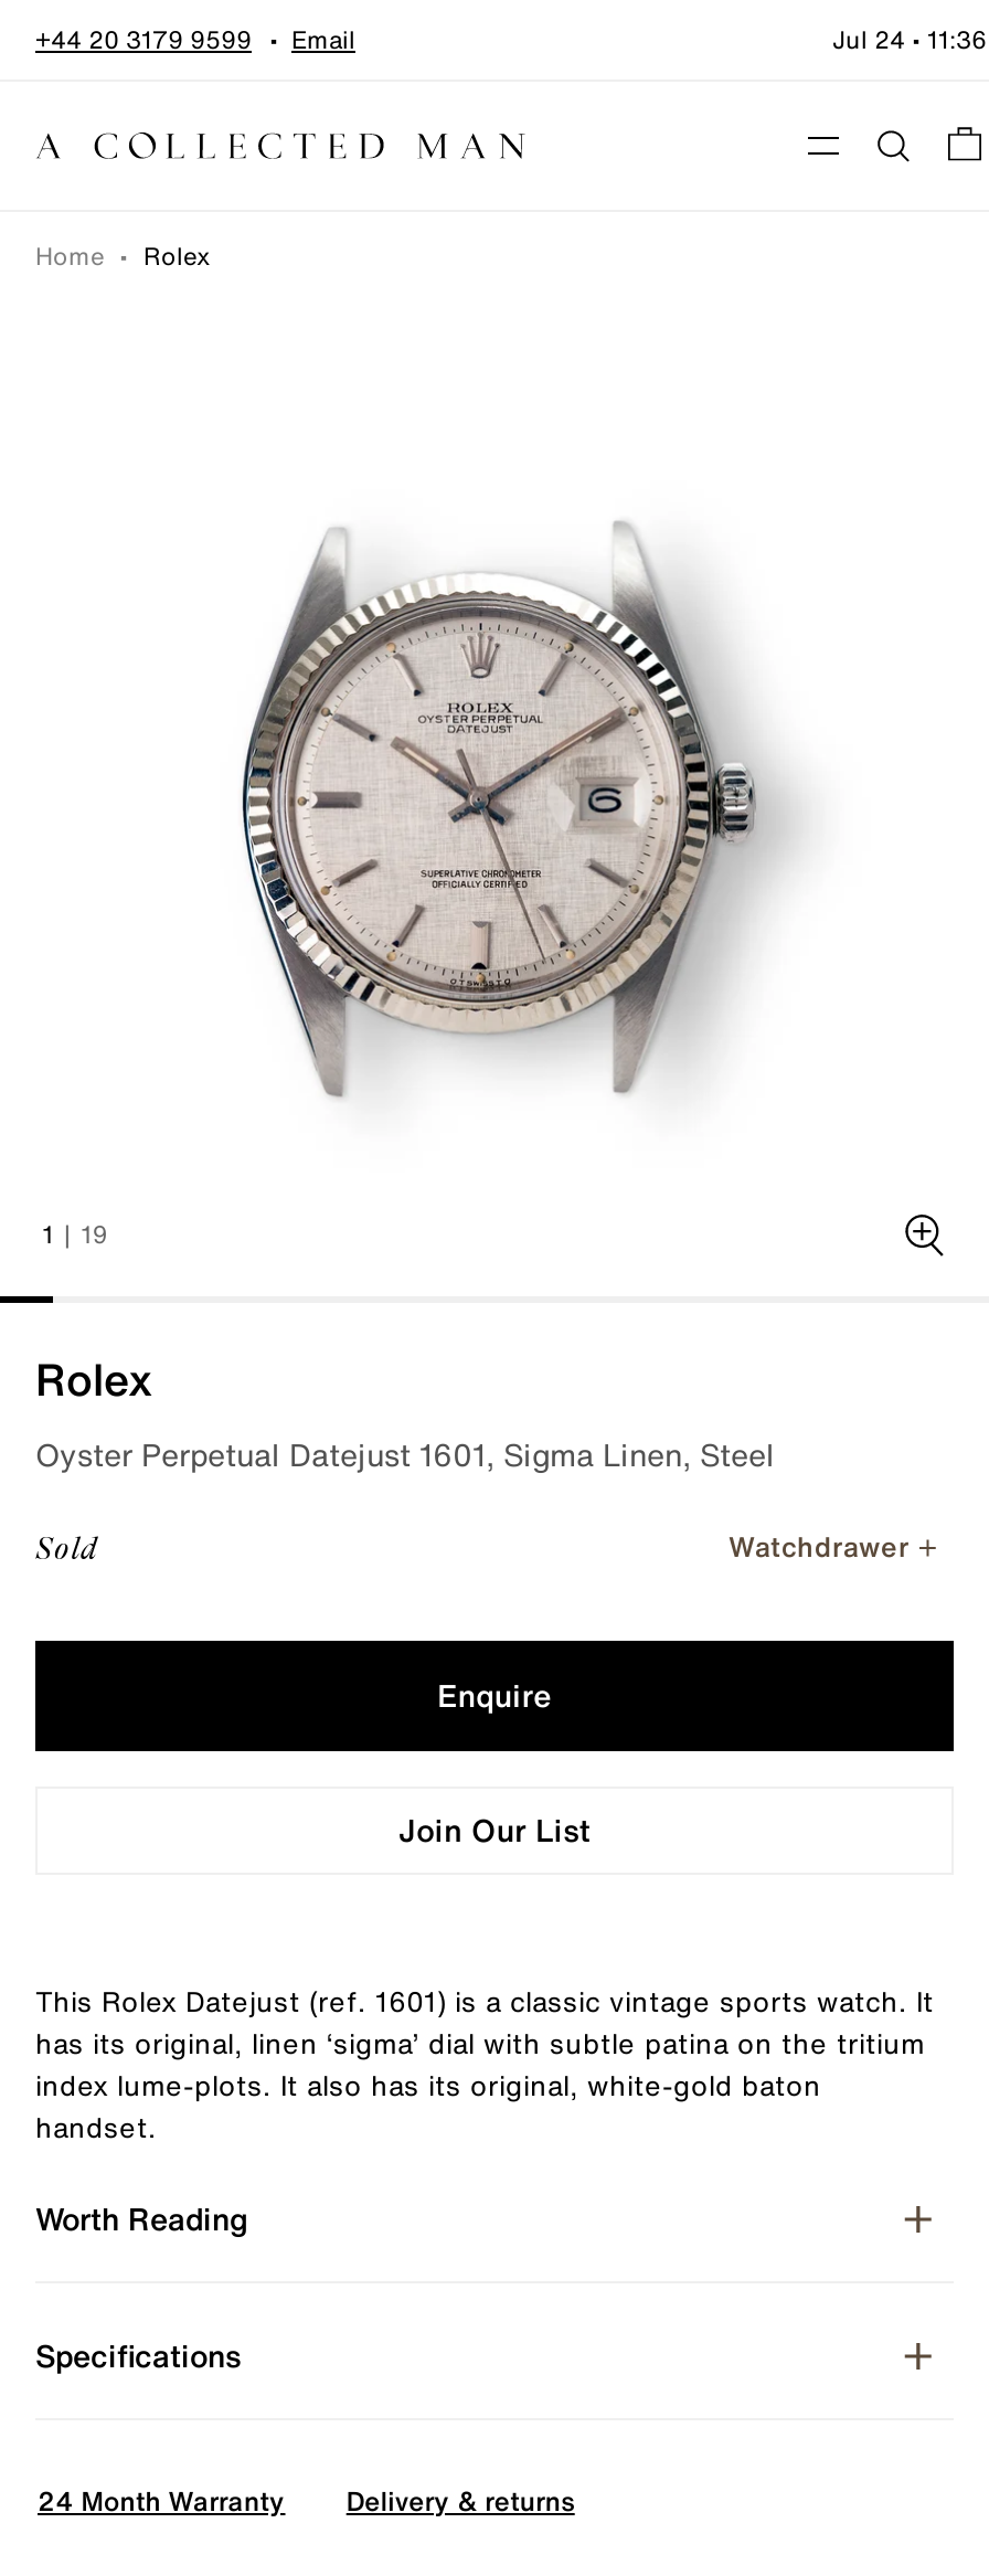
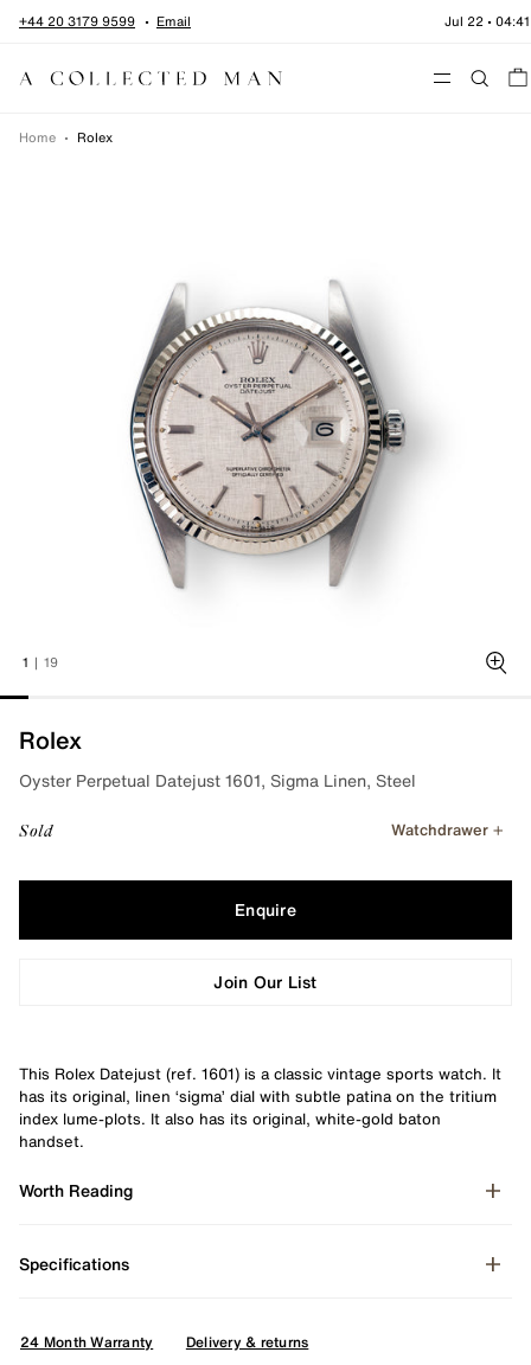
[832,22,987,57] Jul 24 • 11:36 -> [444,12,530,31] Jul 22 • 04:41

